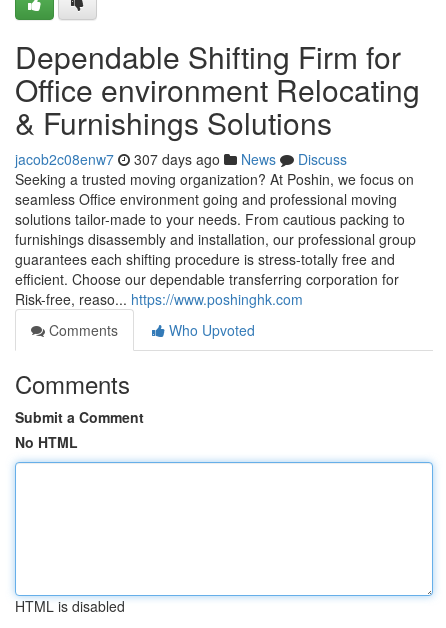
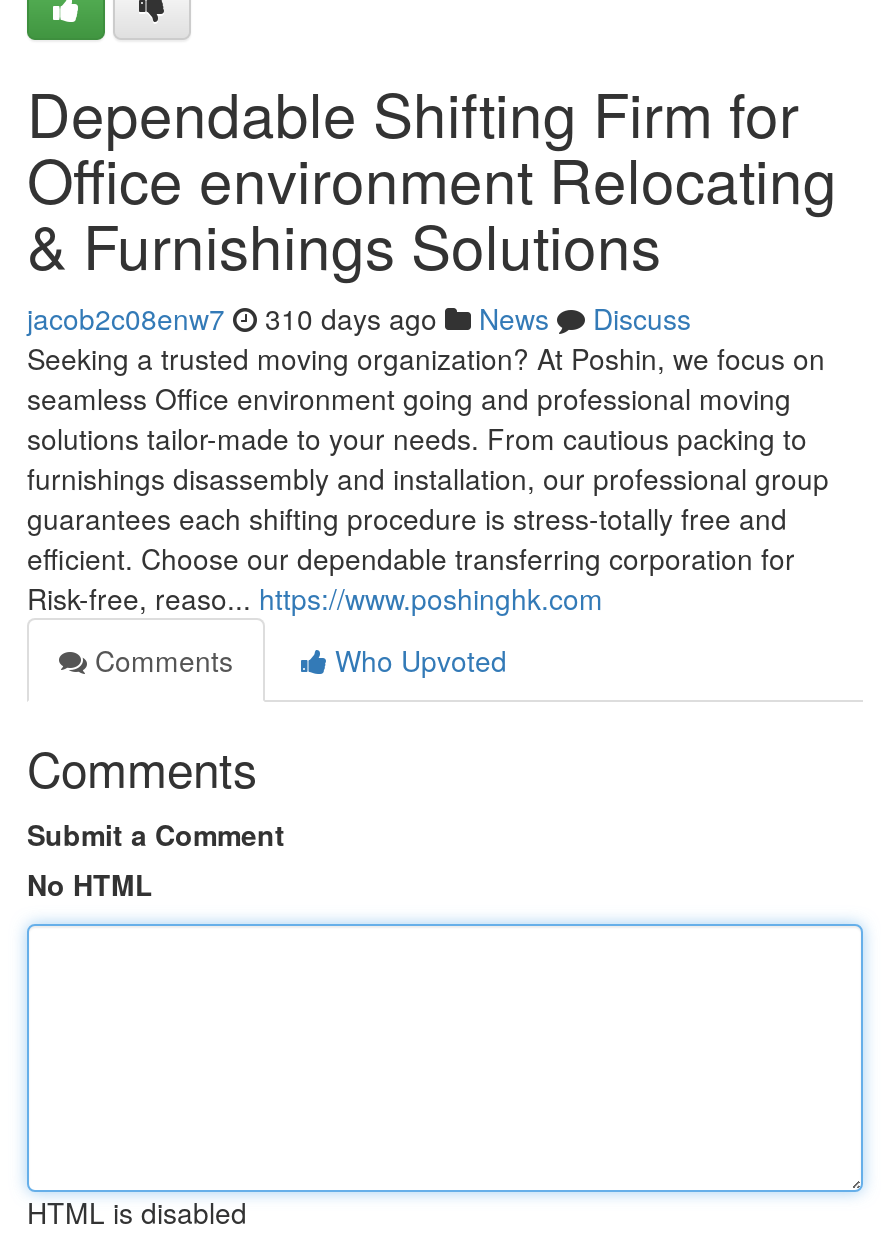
[15,149,347,169] jacob2c08enw7 307 days ago News Discuss -> [27,298,691,338] jacob2c08enw7 310 days ago News Discuss

